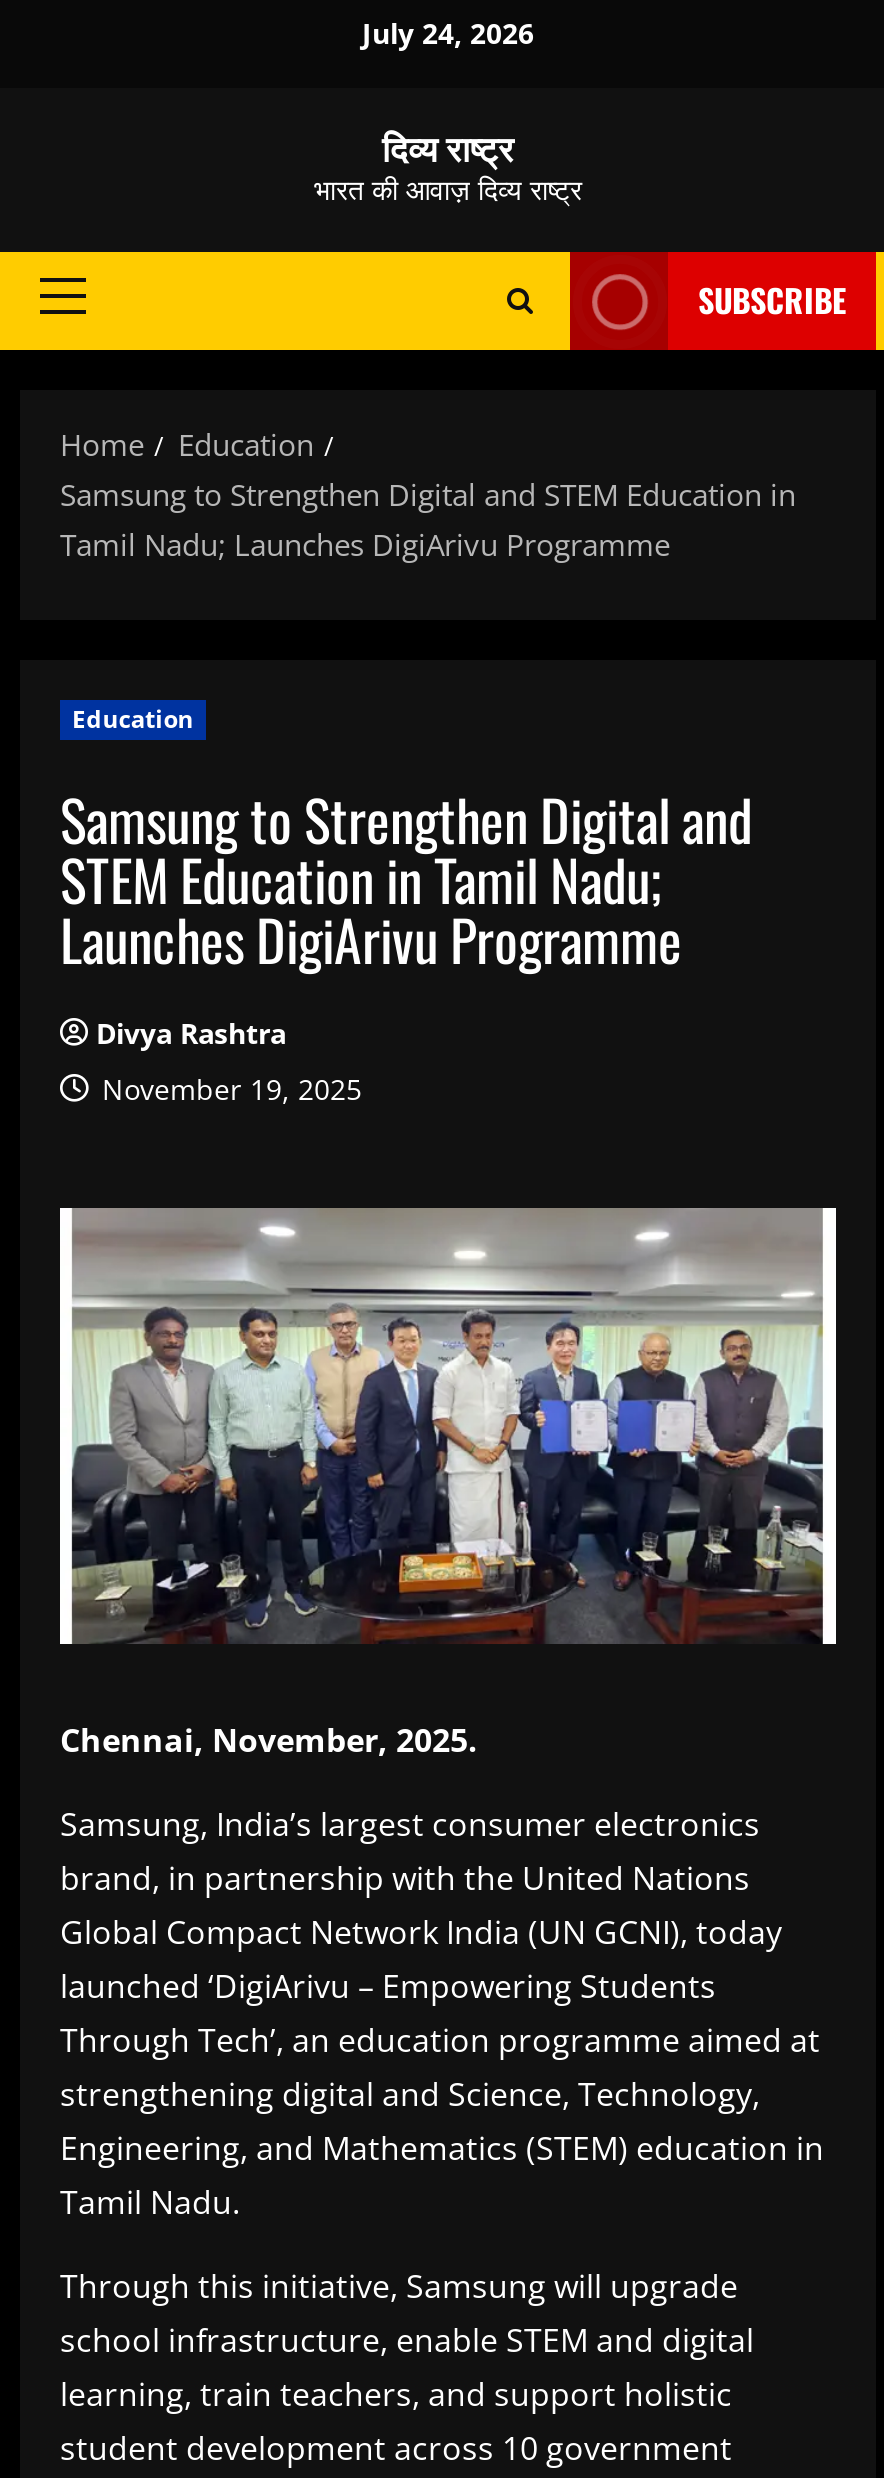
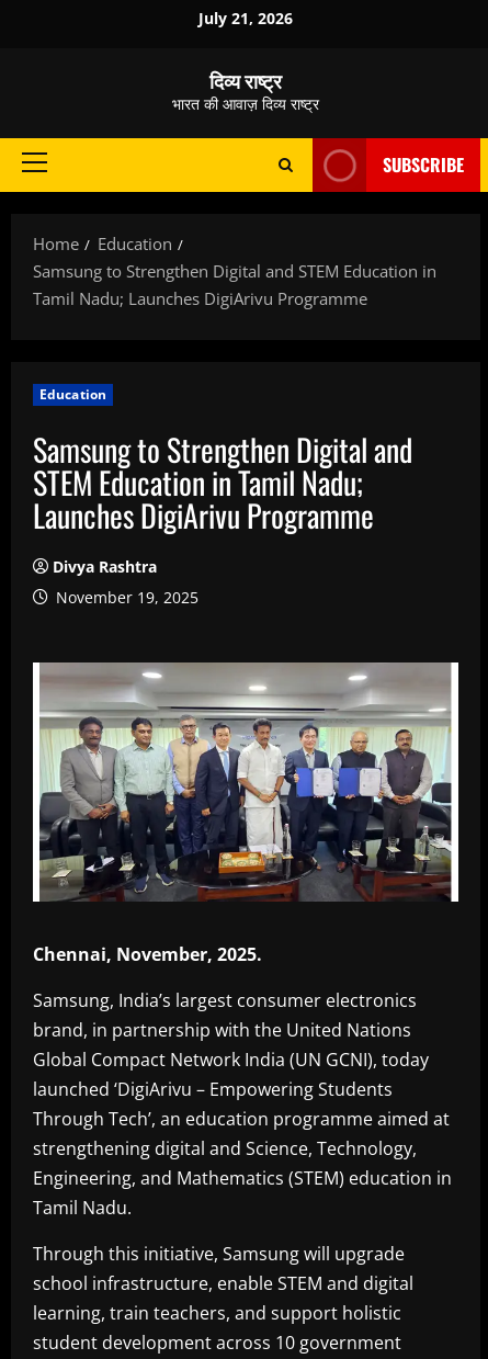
[362,14,534,52] July 24, 2026 -> [198,8,293,29] July 21, 2026

